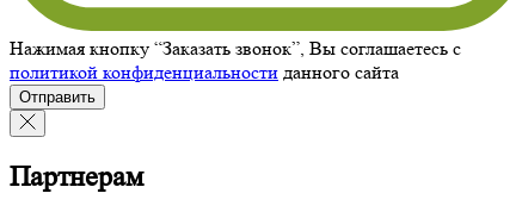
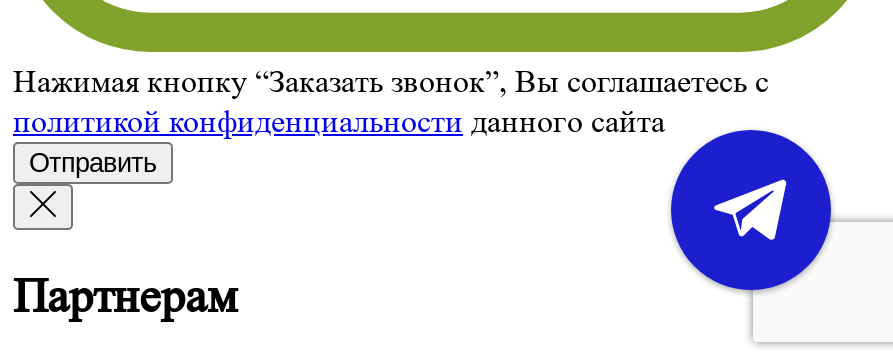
none -> [669,128,887,346] [image]

